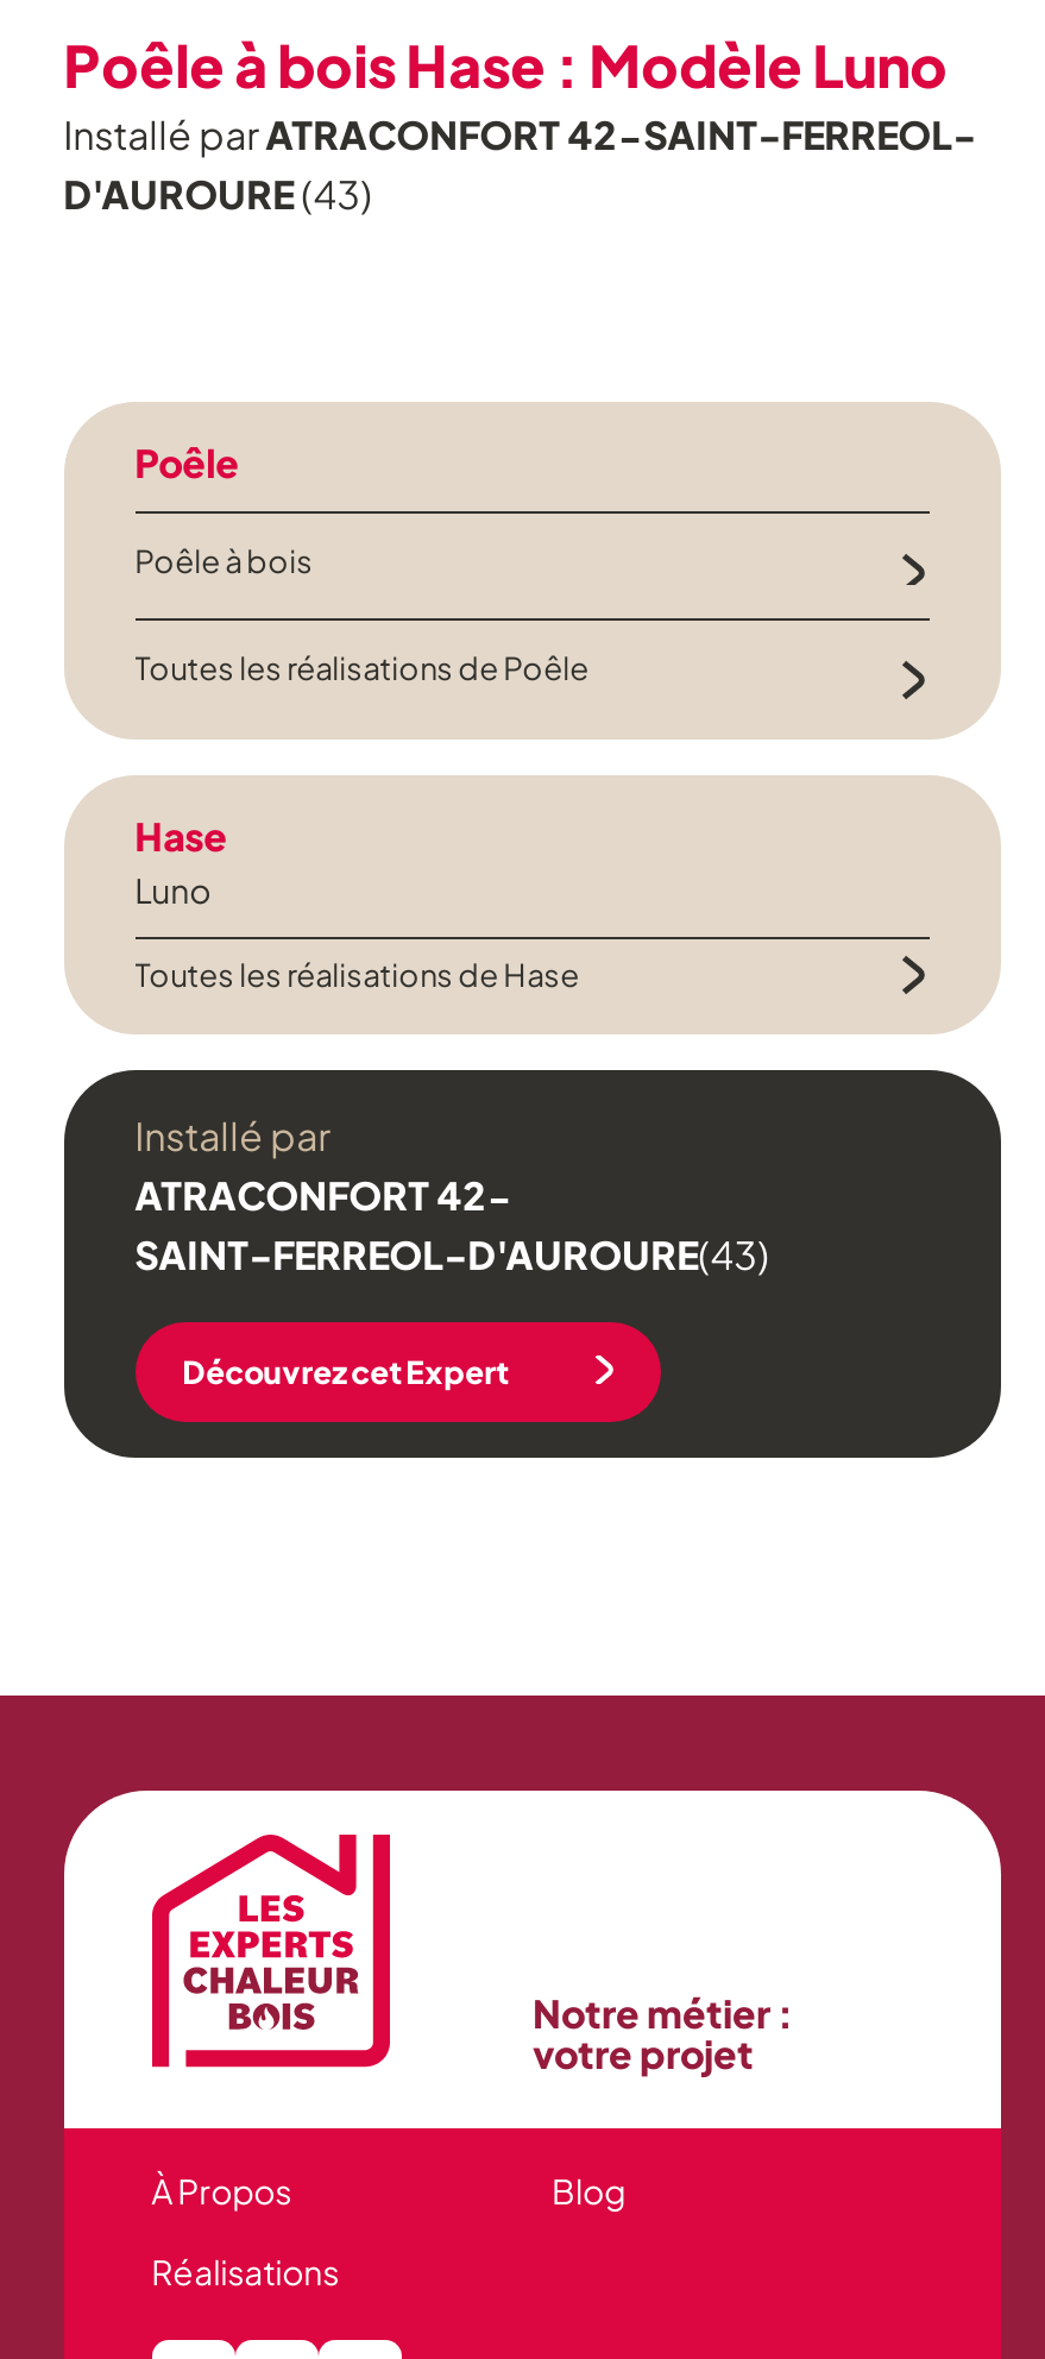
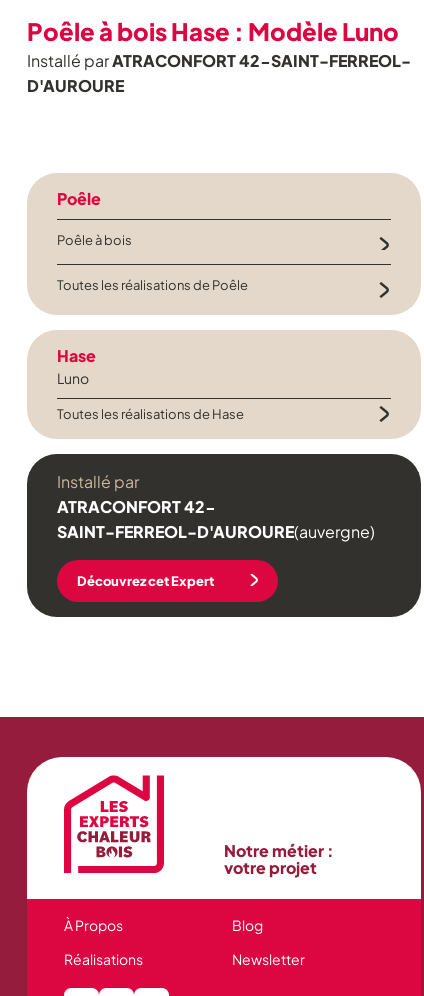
[63,169,372,219] D'AUROURE(43) -> [27,75,124,96] D'AUROURE
[135,1229,769,1279] SAINT-FERREOL-D'AUROURE(43) -> [57,521,375,542] SAINT-FERREOL-D'AUROURE(auvergne)
none -> [232,950,305,968] Newsletter

